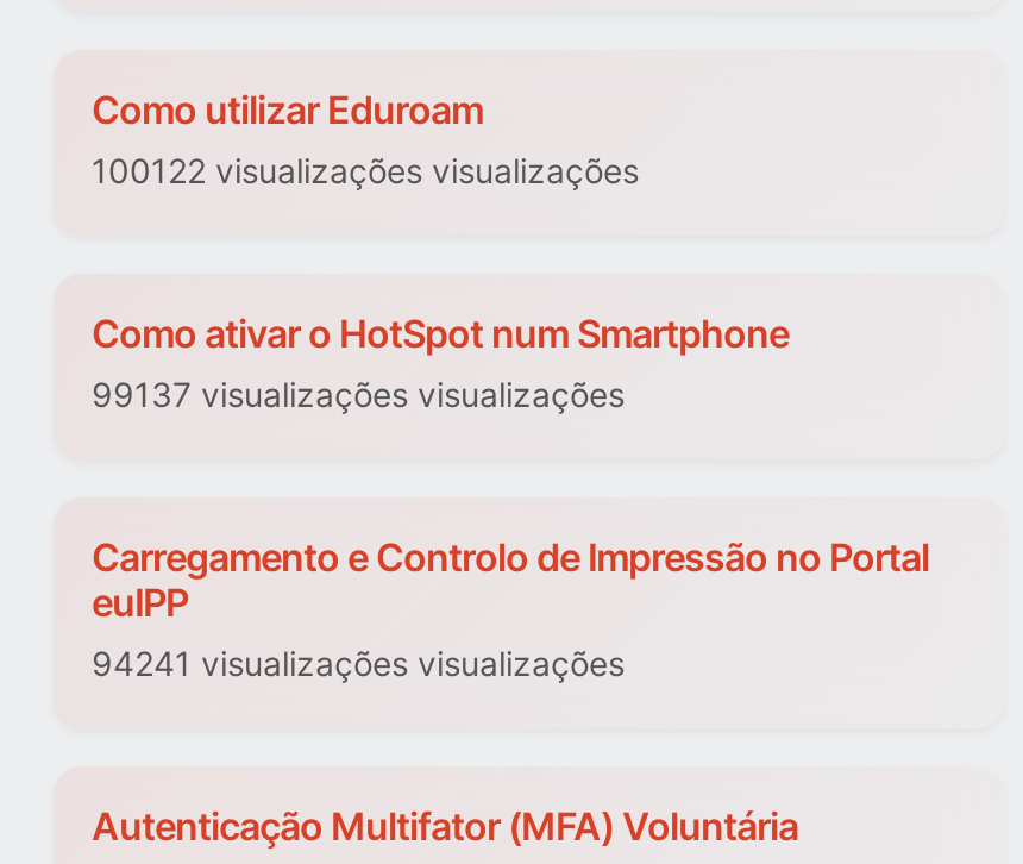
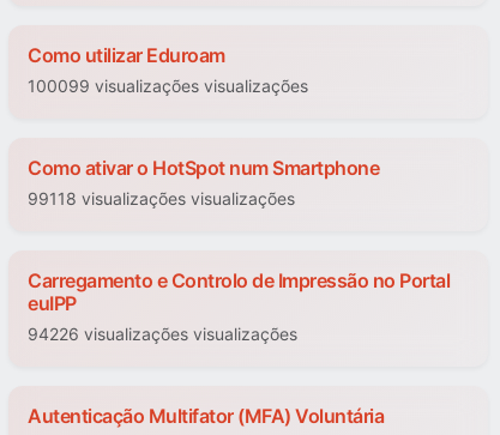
[92,151,639,192] 100122 visualizações visualizações -> [28,76,308,96] 100099 visualizações visualizações
[92,375,625,415] 99137 visualizações visualizações -> [28,189,295,209] 99118 visualizações visualizações
[92,644,625,684] 94241 visualizações visualizações -> [28,324,297,345] 94226 visualizações visualizações

